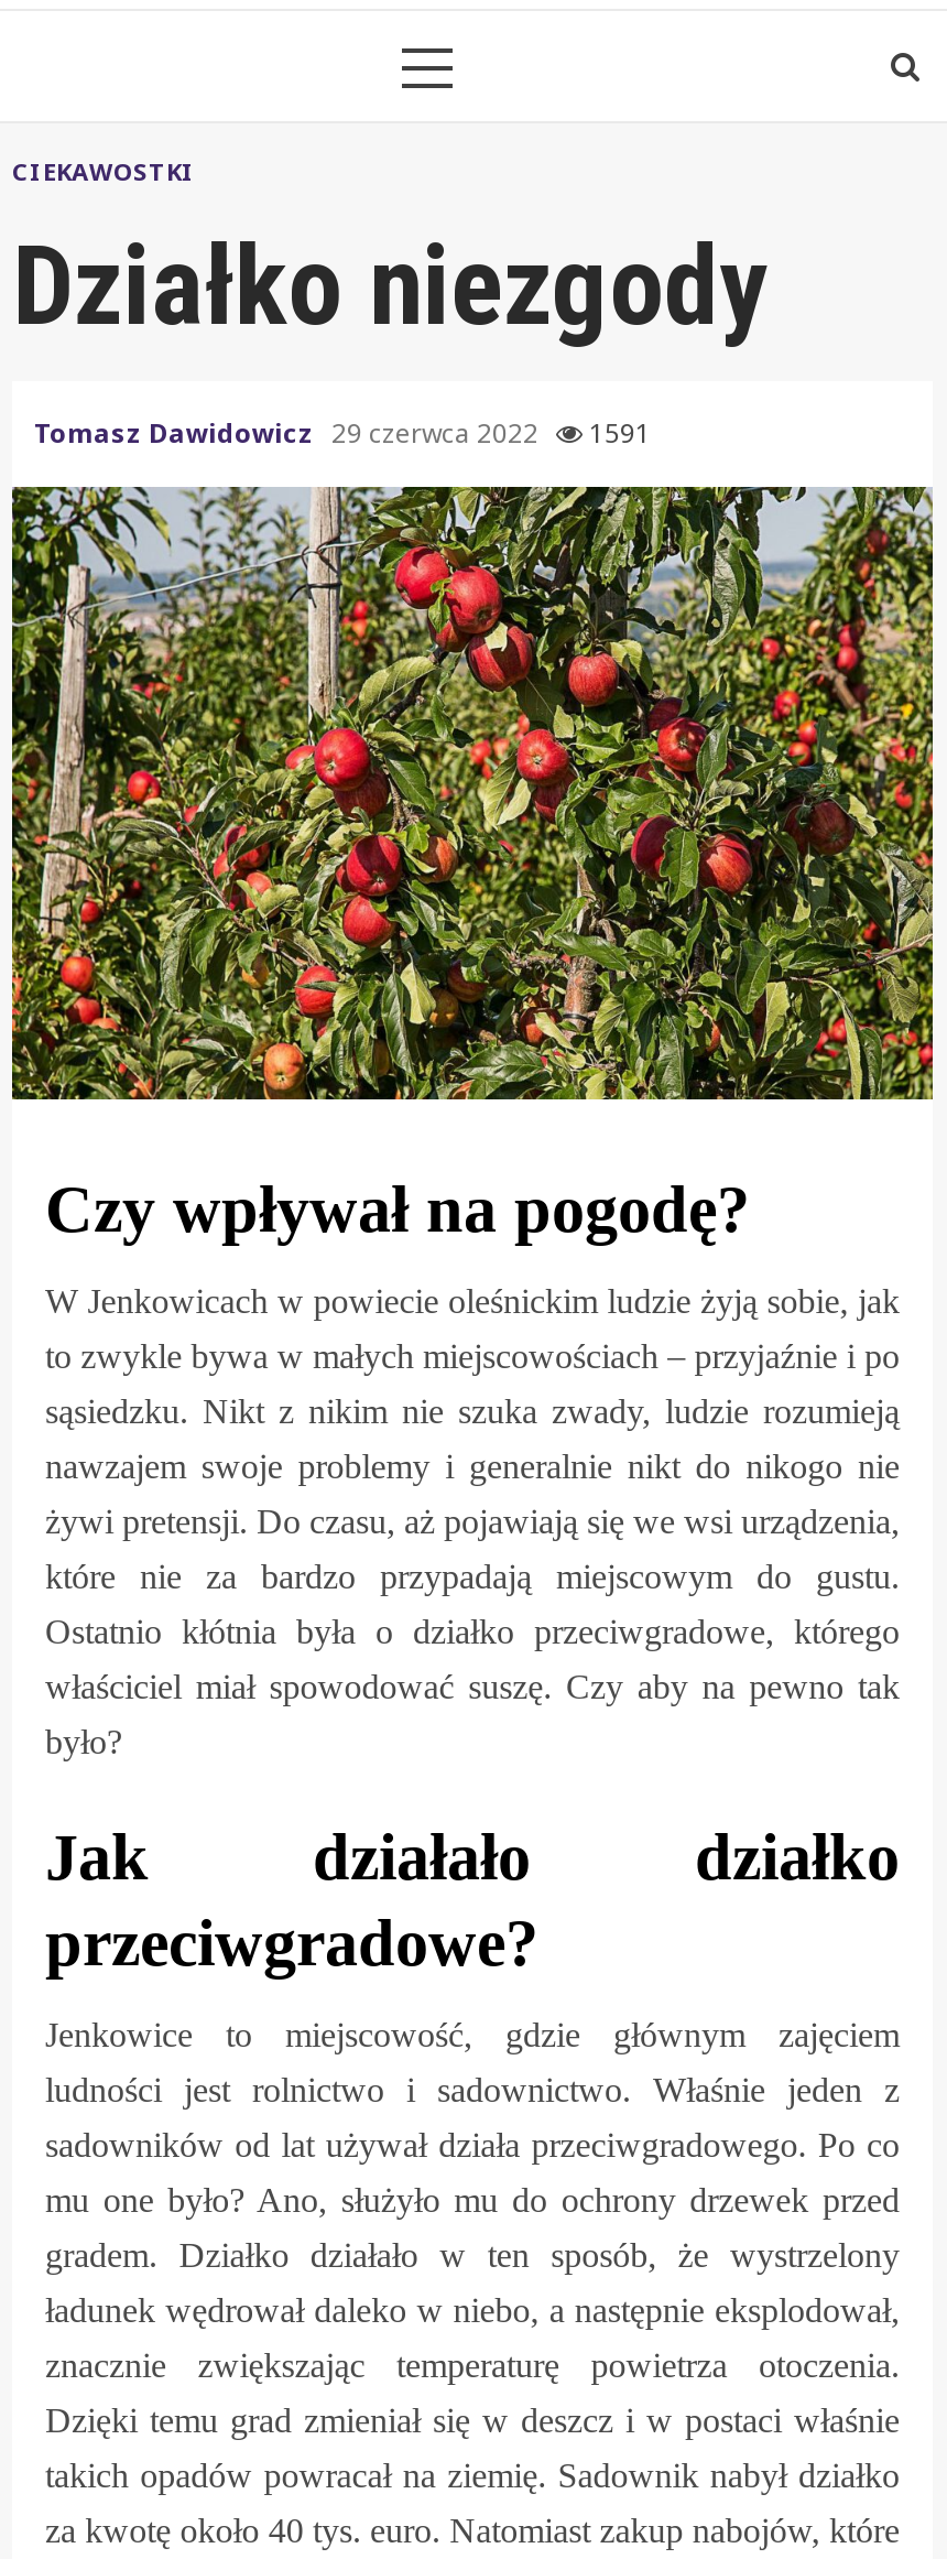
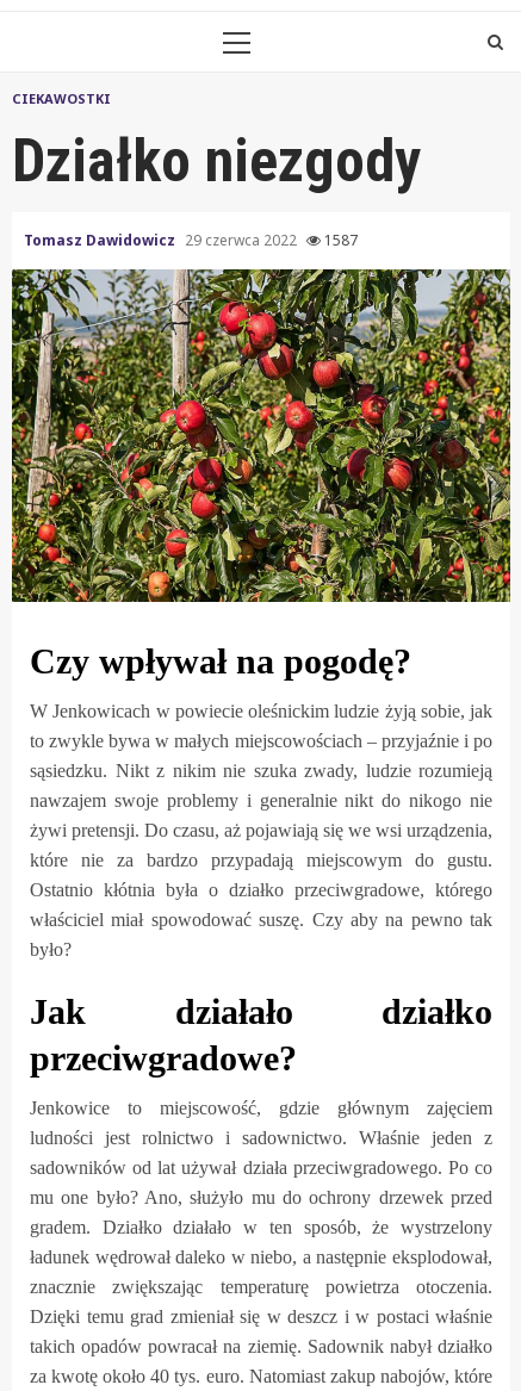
[34,414,651,452] Tomasz Dawidowicz 29 czerwca 2022 1591 -> [24,230,358,250] Tomasz Dawidowicz 29 czerwca 2022 1587

